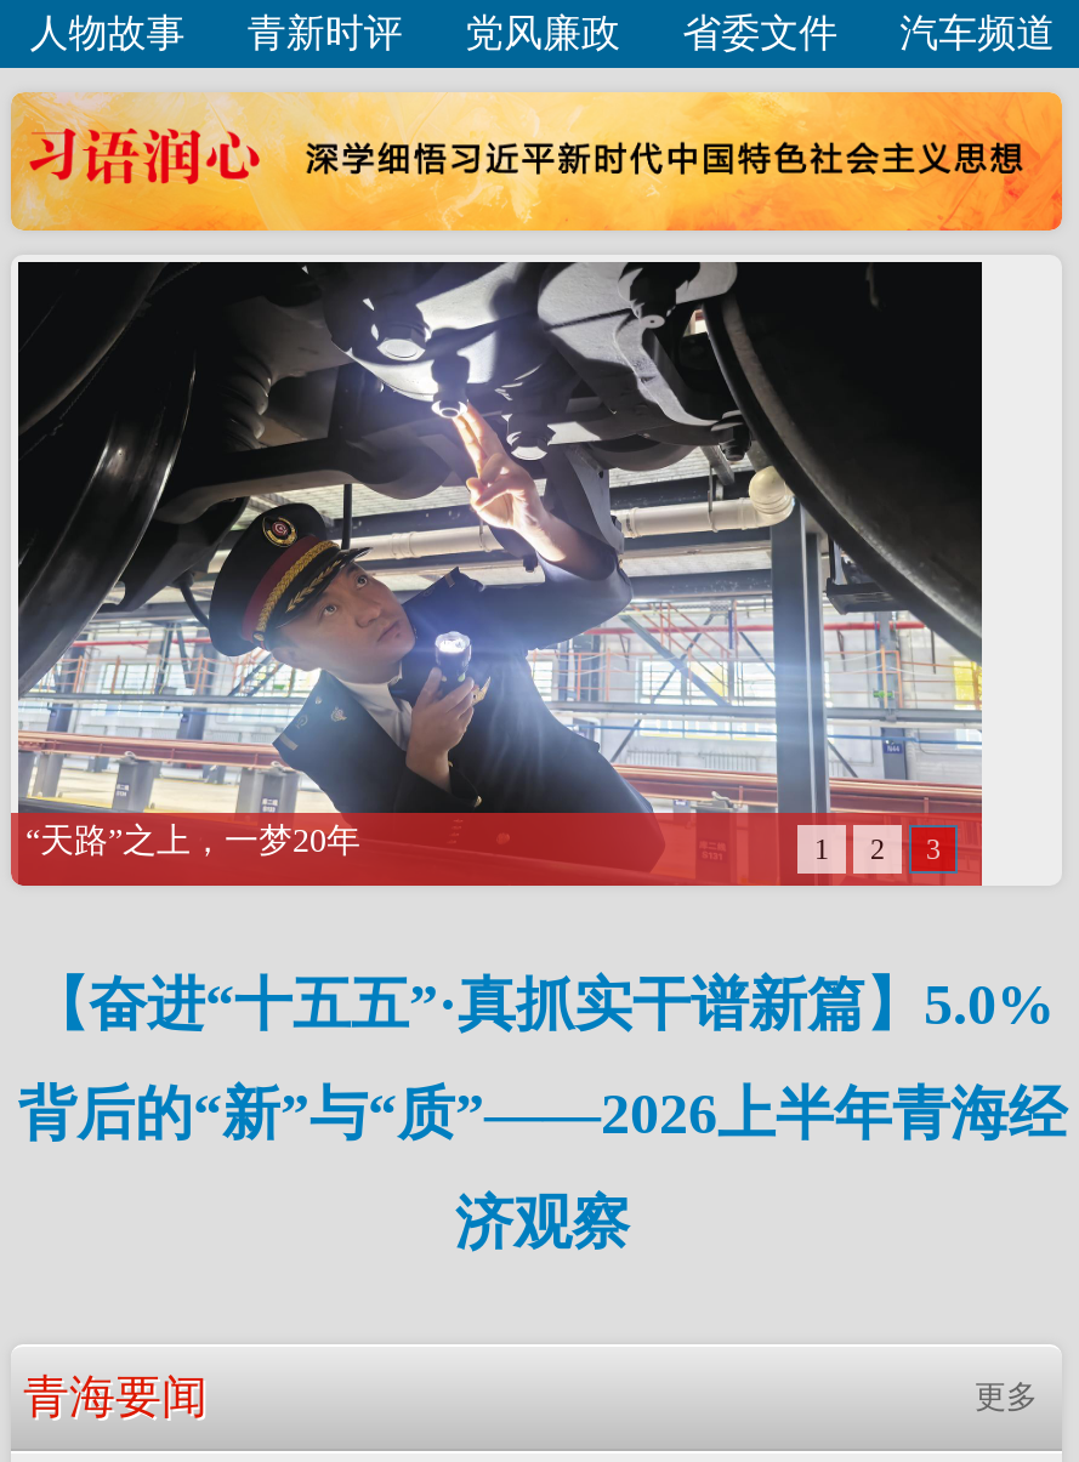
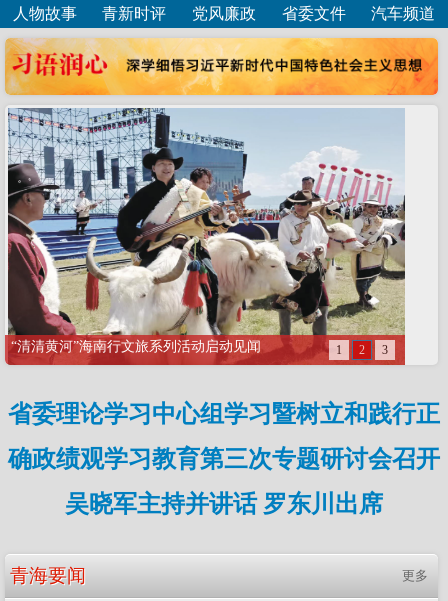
[16,260,1055,1036] [image] | 【奋进“十五五”·真抓实干谱新篇】5.0% -> [7,107,440,427] [image] | 省委理论学习中心组学习暨树立和践行正
[18,1082,1067,1145] 背后的“新”与“质”——2026上半年青海经 -> [8,446,440,472] 确政绩观学习教育第三次专题研讨会召开
[455,1191,630,1254] 济观察 -> [65,491,383,517] 吴晓军主持并讲话 罗东川出席

